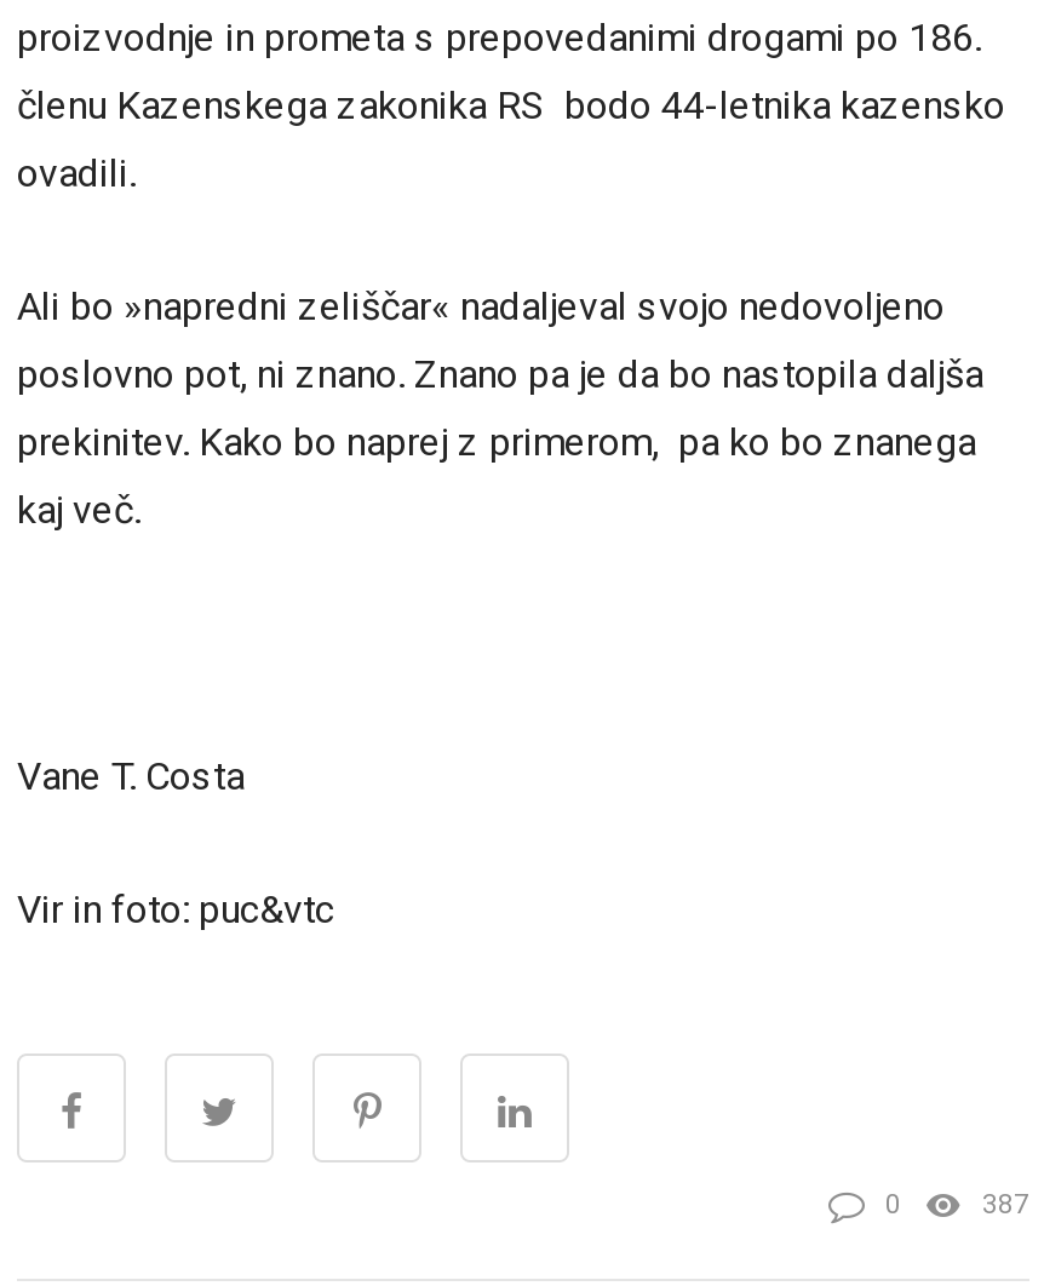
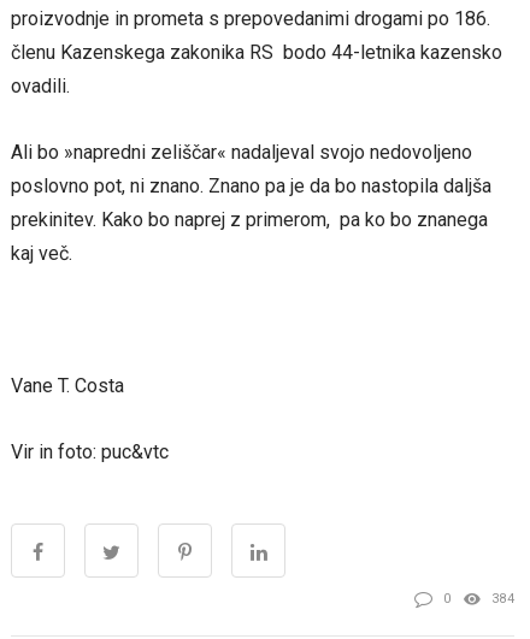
[982,1190,1029,1222] 387 -> [491,591,514,607] 384

